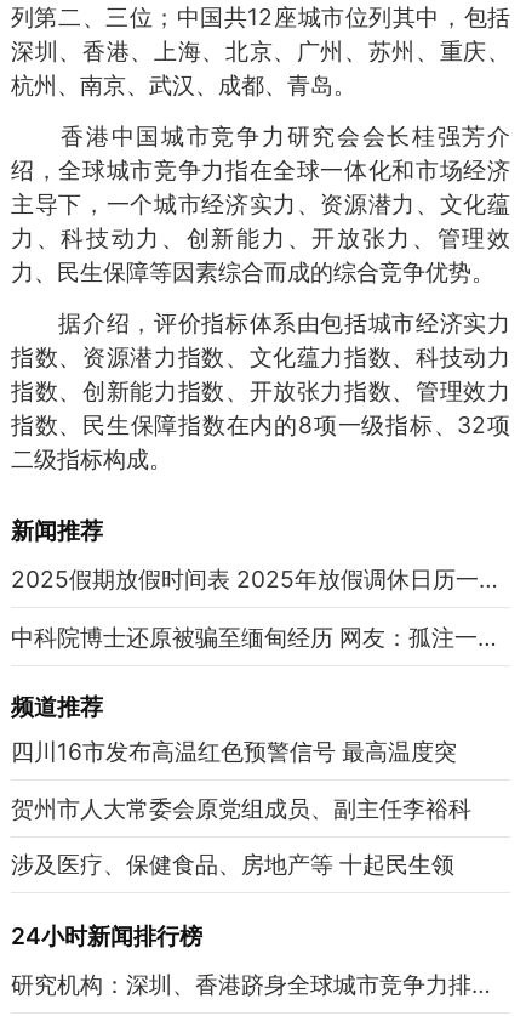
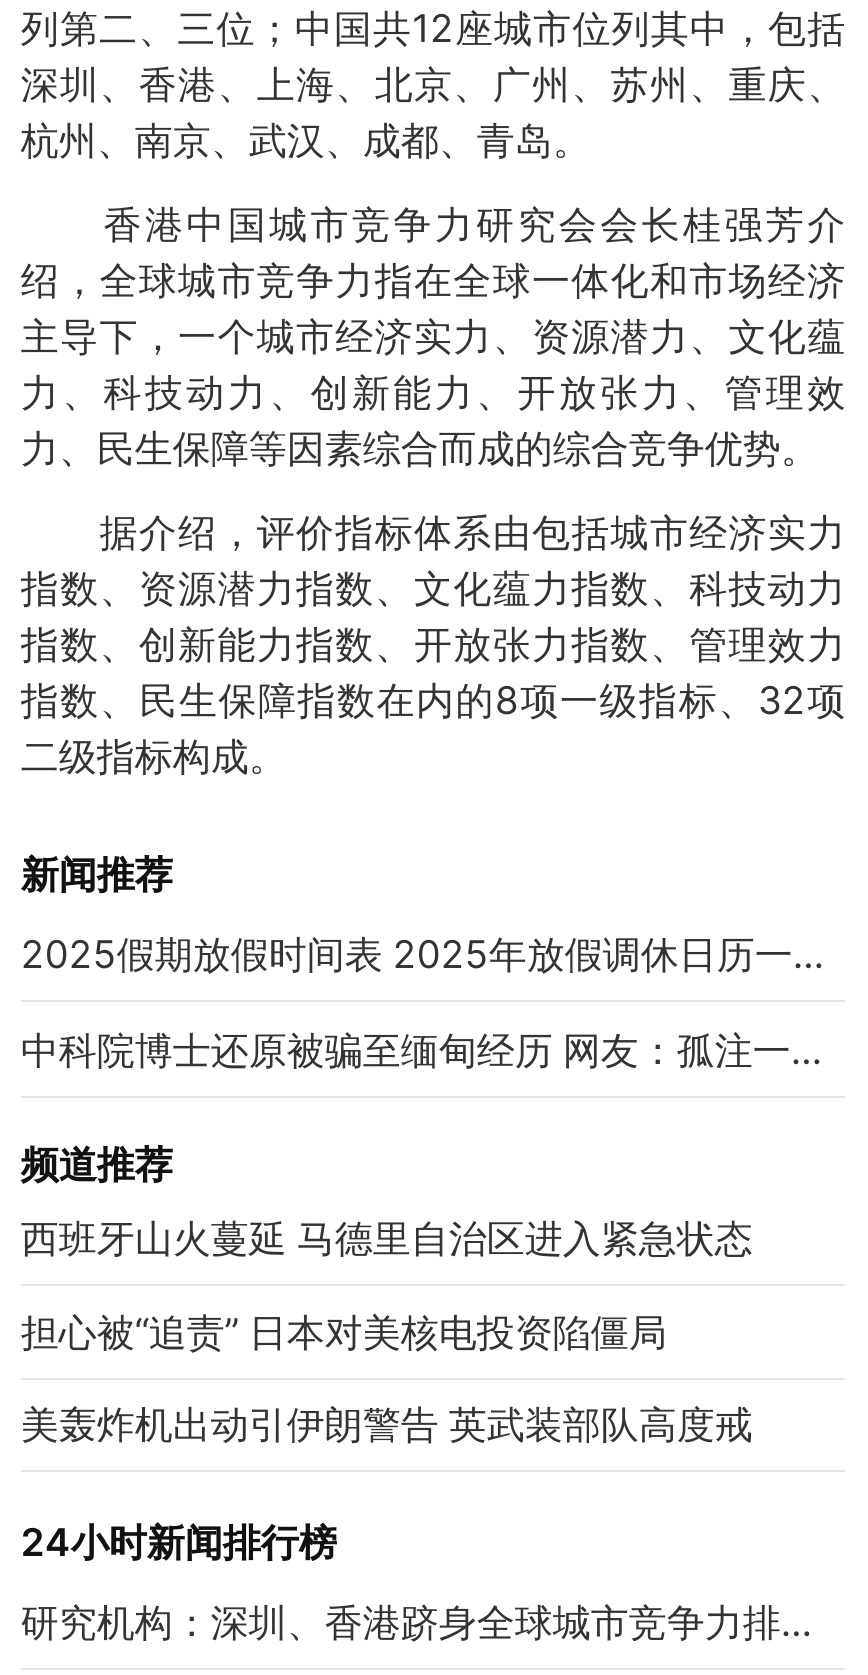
[11,736,457,765] 四川16市发布高温红色预警信号 最高温度突 -> [21,1213,753,1261] 西班牙山火蔓延 马德里自治区进入紧急状态
[11,793,471,822] 贺州市人大常委会原党组成员、副主任李裕科 -> [21,1307,667,1355] 担心被“追责” 日本对美核电投资陷僵局
[11,850,454,879] 涉及医疗、保健食品、房地产等 十起民生领 -> [21,1401,753,1449] 美轰炸机出动引伊朗警告 英武装部队高度戒

